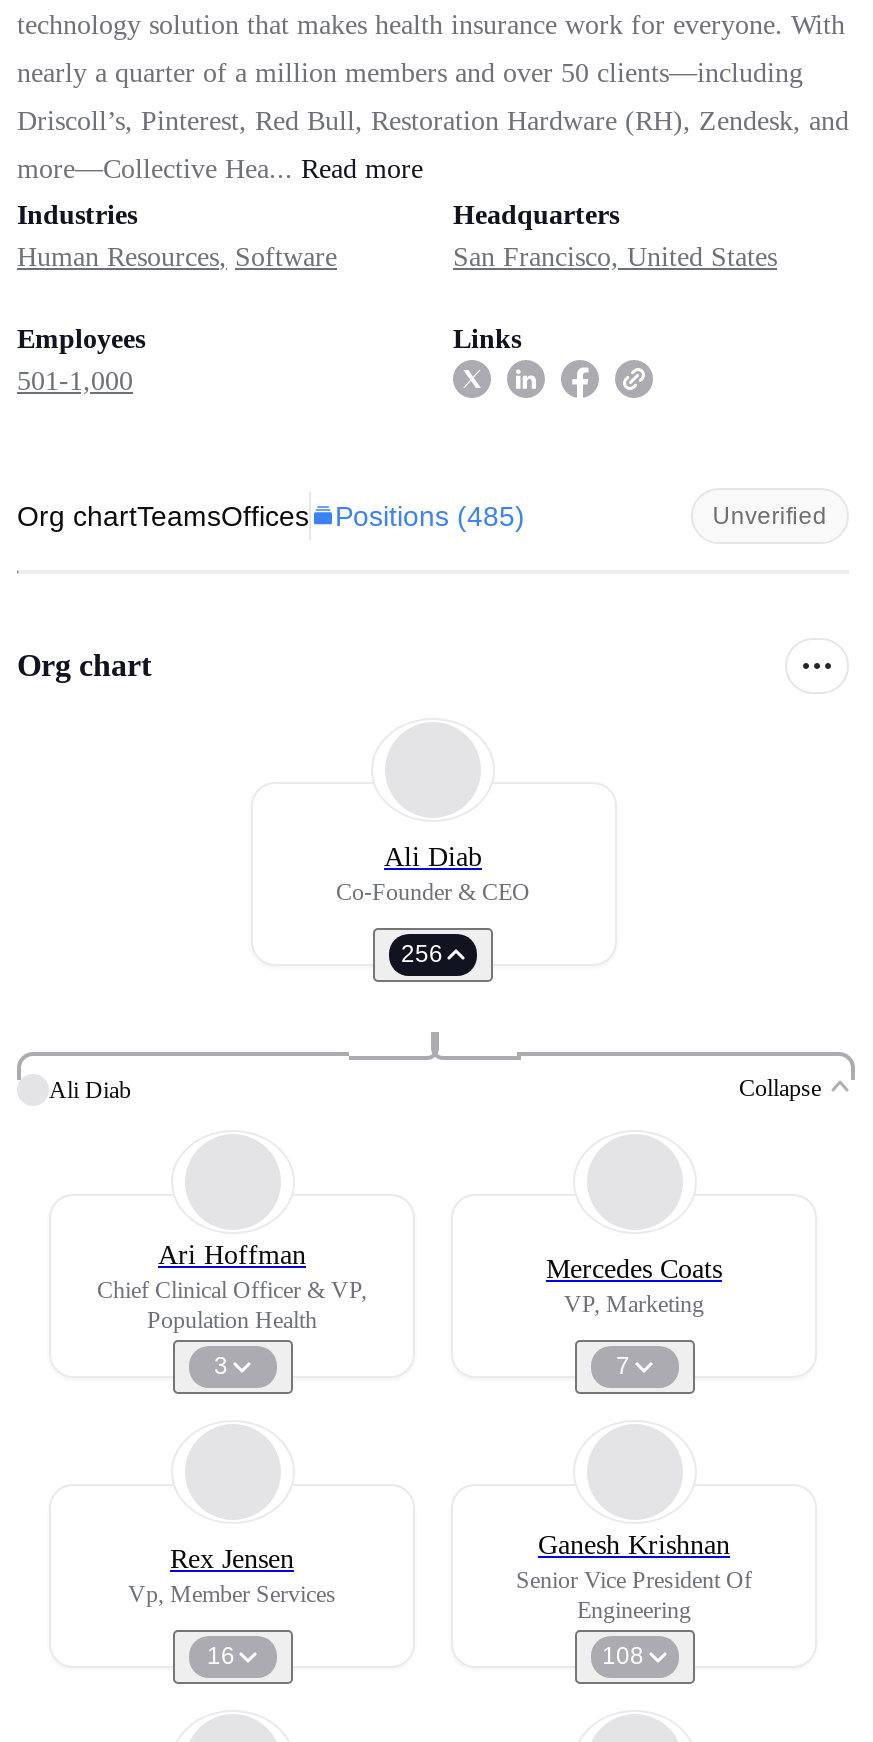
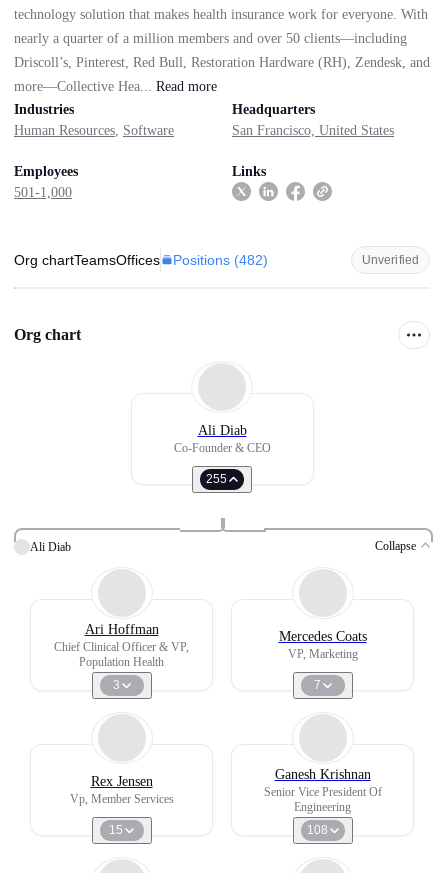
[17,500,525,532] Org chartTeamsOffices Positions (485) -> [14,252,268,268] Org chartTeamsOffices Positions (482)
[401,940,443,968] 256 -> [206,472,227,486] 255
[207,1642,235,1670] 16 -> [109,823,123,837] 15

